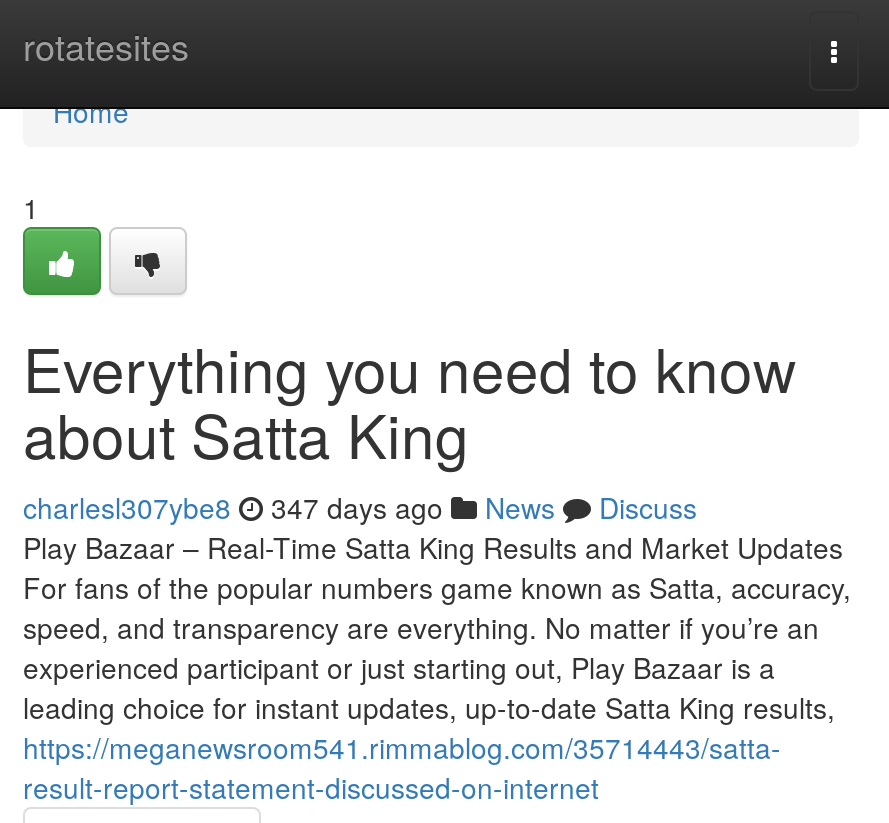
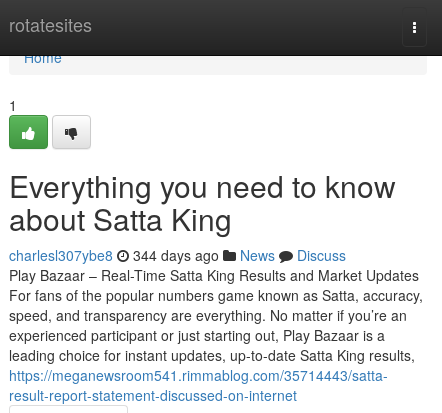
[23,487,697,527] charlesl307ybe8 347 days ago News Discuss -> [9,245,346,265] charlesl307ybe8 344 days ago News Discuss

